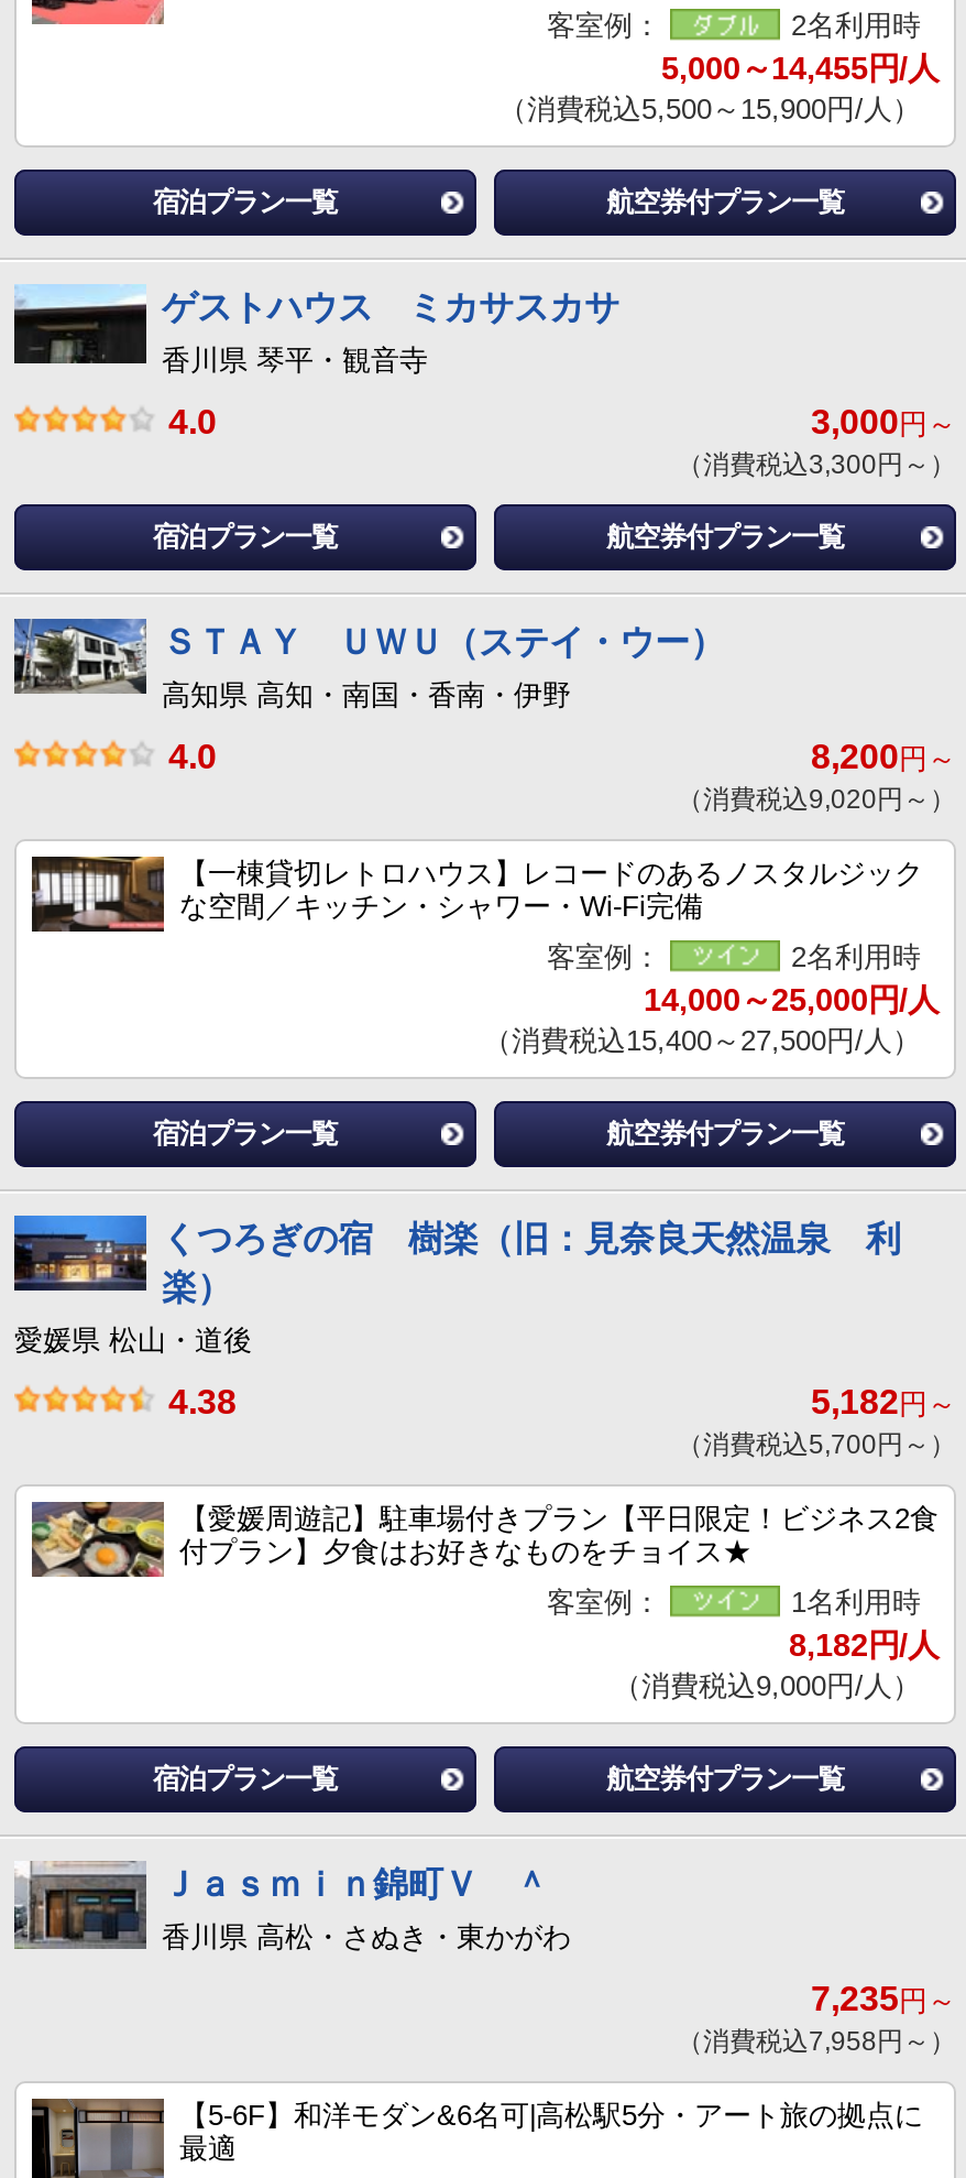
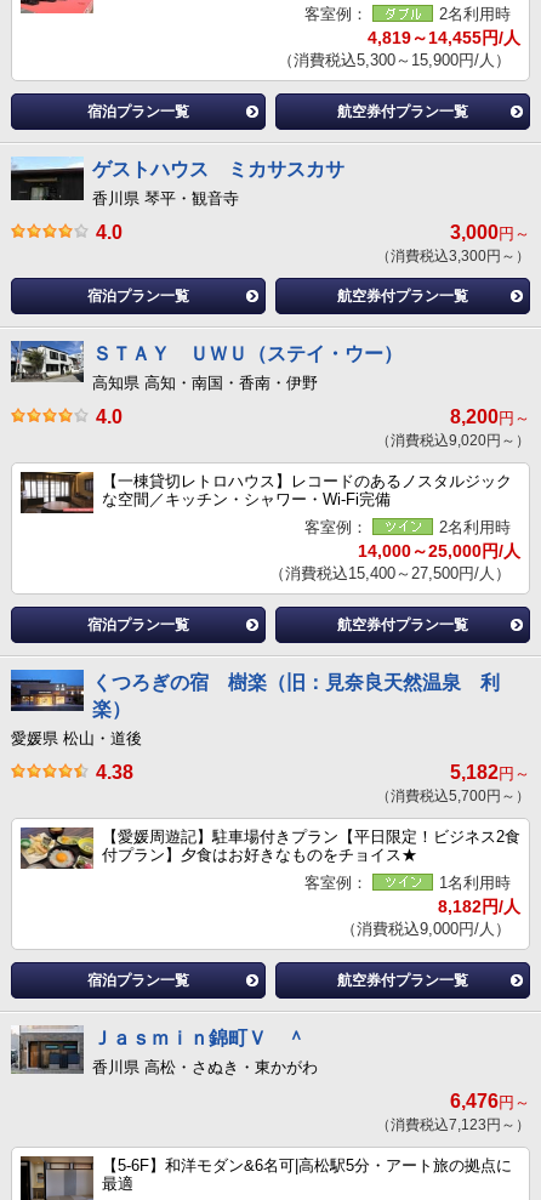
[661,51,938,87] 5,000～14,455円/人 -> [368,28,520,48] 4,819～14,455円/人
[498,93,921,126] （消費税込5,500～15,900円/人） -> [278,51,511,70] （消費税込5,300～15,900円/人）
[811,1980,956,2018] 7,235円～ -> [450,1091,530,1112] 6,476円～
[677,2027,956,2058] （消費税込7,958円～） -> [376,1117,530,1134] （消費税込7,123円～）

